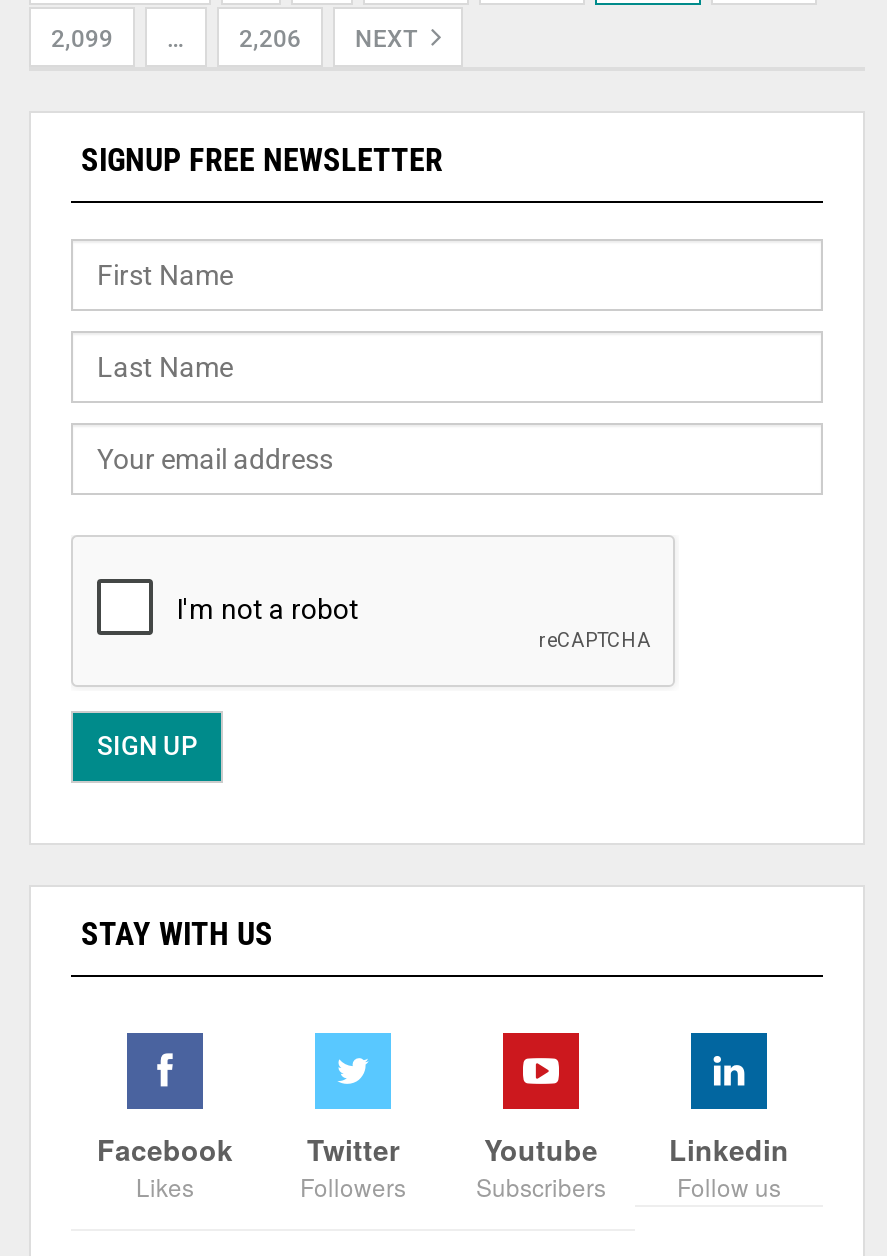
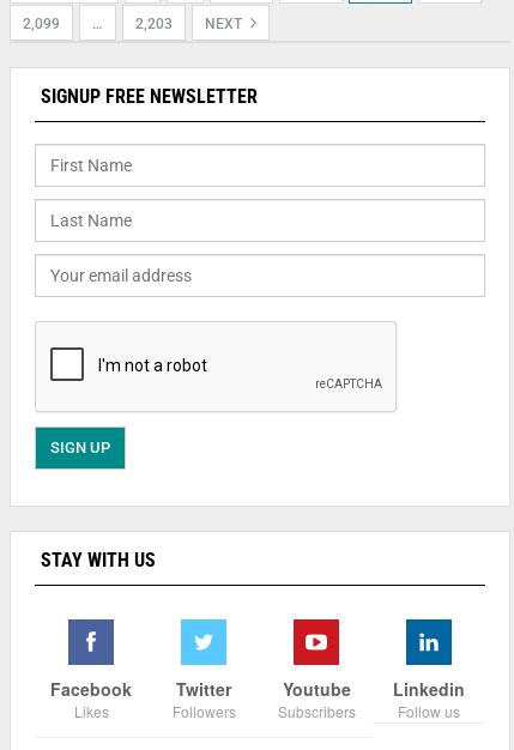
[239,25,301,53] 2,206 -> [135,16,173,32] 2,203

